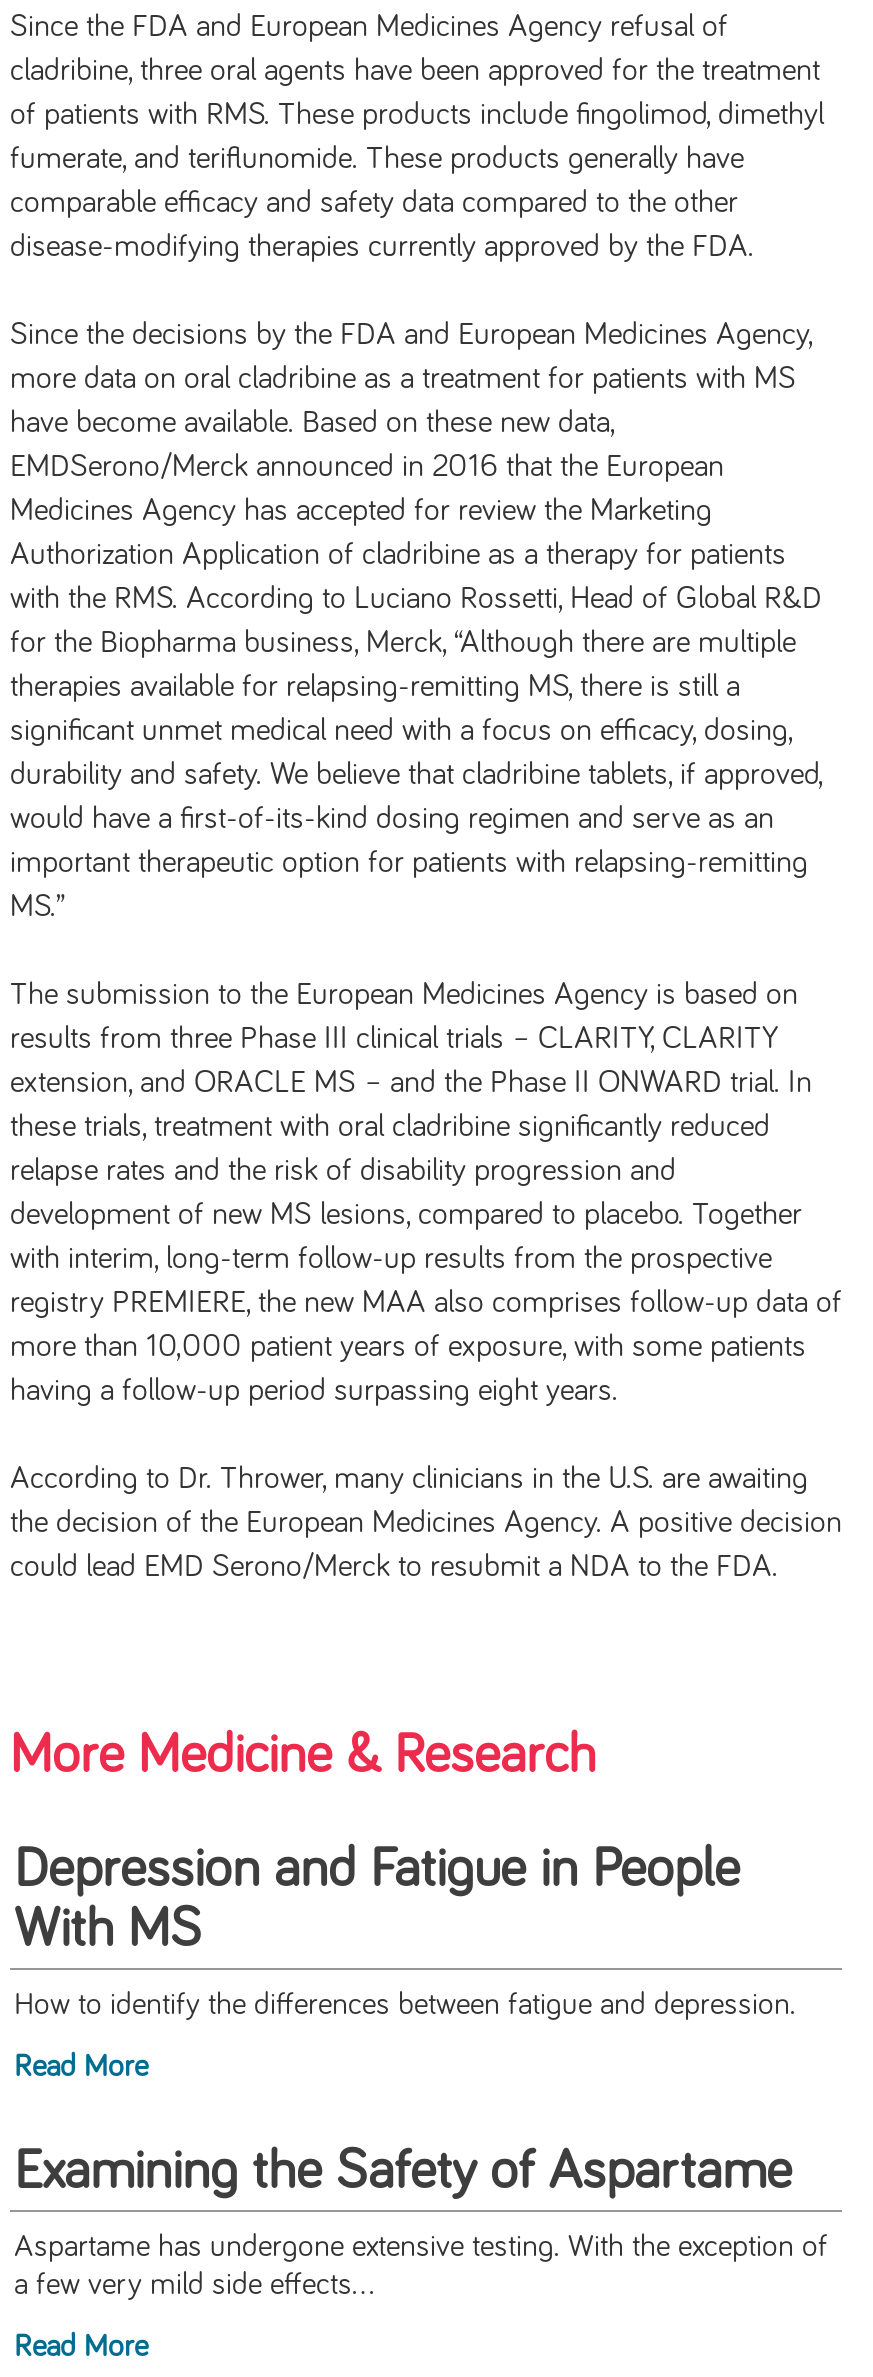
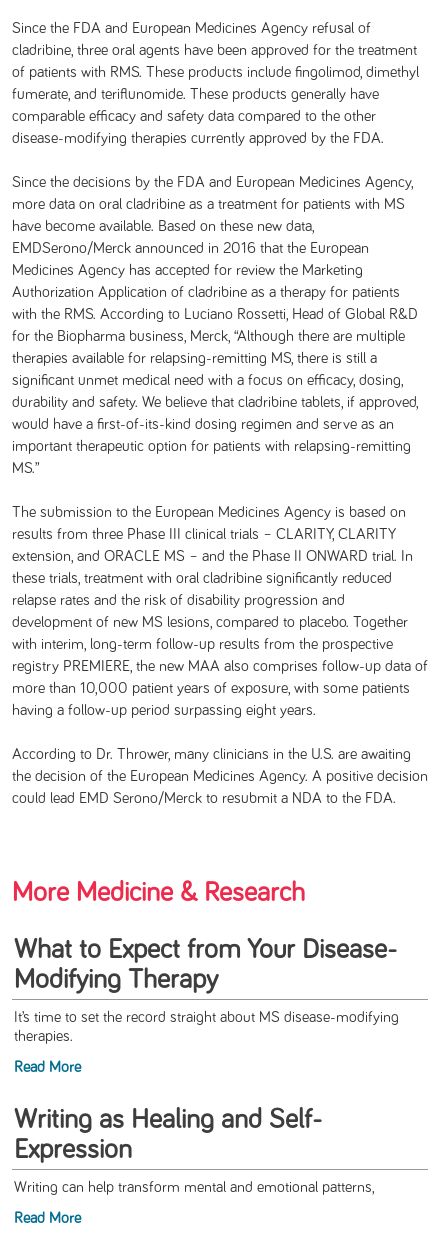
[14,1843,740,1959] Depression and Fatigue in People | With MS -> [14,936,397,994] What to Expect from Your Disease- | Modifying Therapy
[14,1991,796,2021] How to identify the differences between fatigue and depression. -> [14,1010,399,1044] It’s time to set the record straight about MS disease-modifying | therapies.
[14,2145,792,2201] Examining the Safety of Aspartame -> [14,1106,322,1164] Writing as Healing and Self- | Expression
[14,2233,828,2301] Aspartame has undergone extensive testing. With the exception of | a few very mild side effects... -> [14,1180,375,1195] Writing can help transform mental and emotional patterns,

